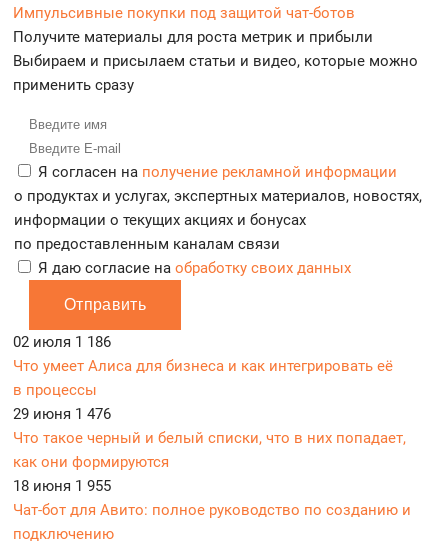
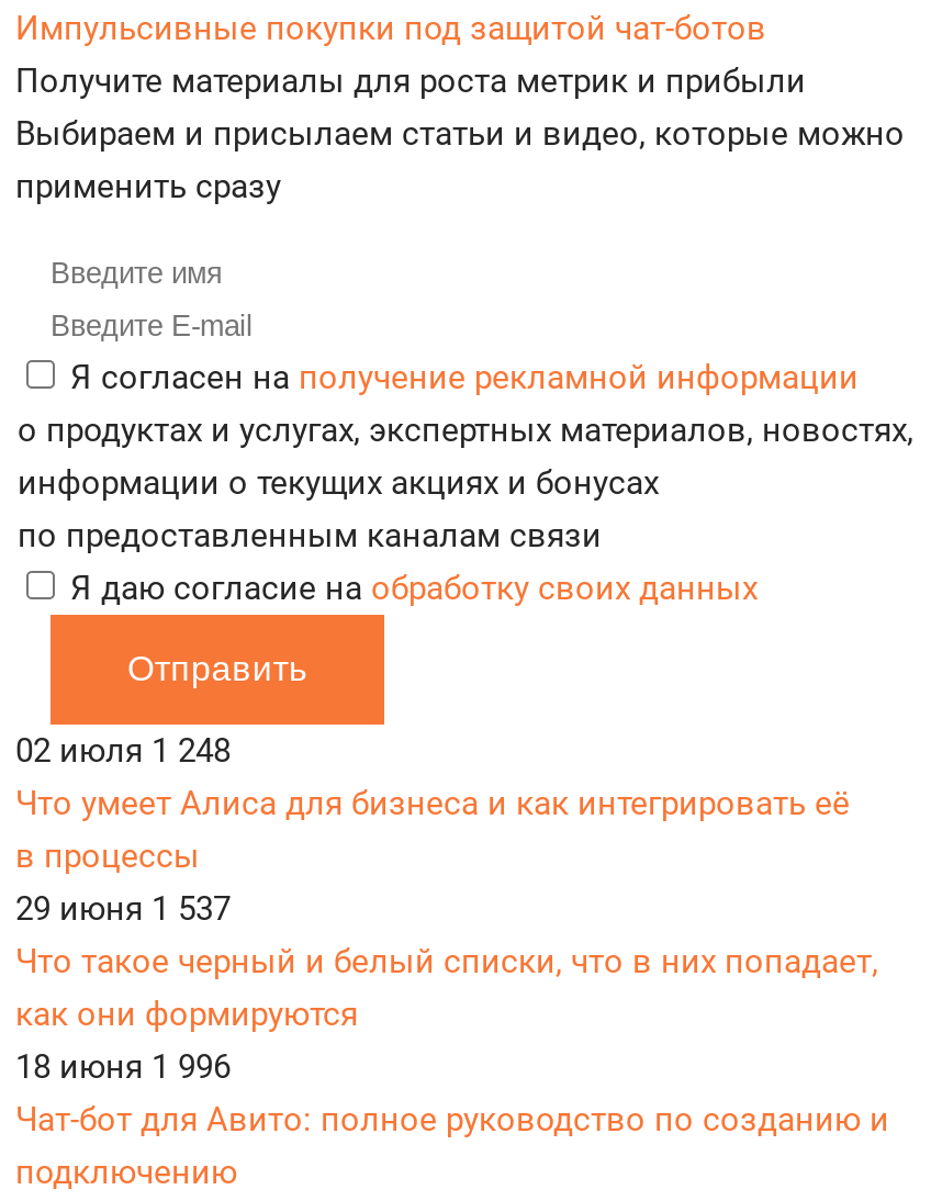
[13,333,111,351] 02 июля 1 186 -> [15,732,231,772] 02 июля 1 248
[13,405,111,423] 29 июня 1 476 -> [15,890,231,930] 29 июня 1 537
[13,477,111,495] 18 июня 1 955 -> [15,1048,231,1088] 18 июня 1 996

